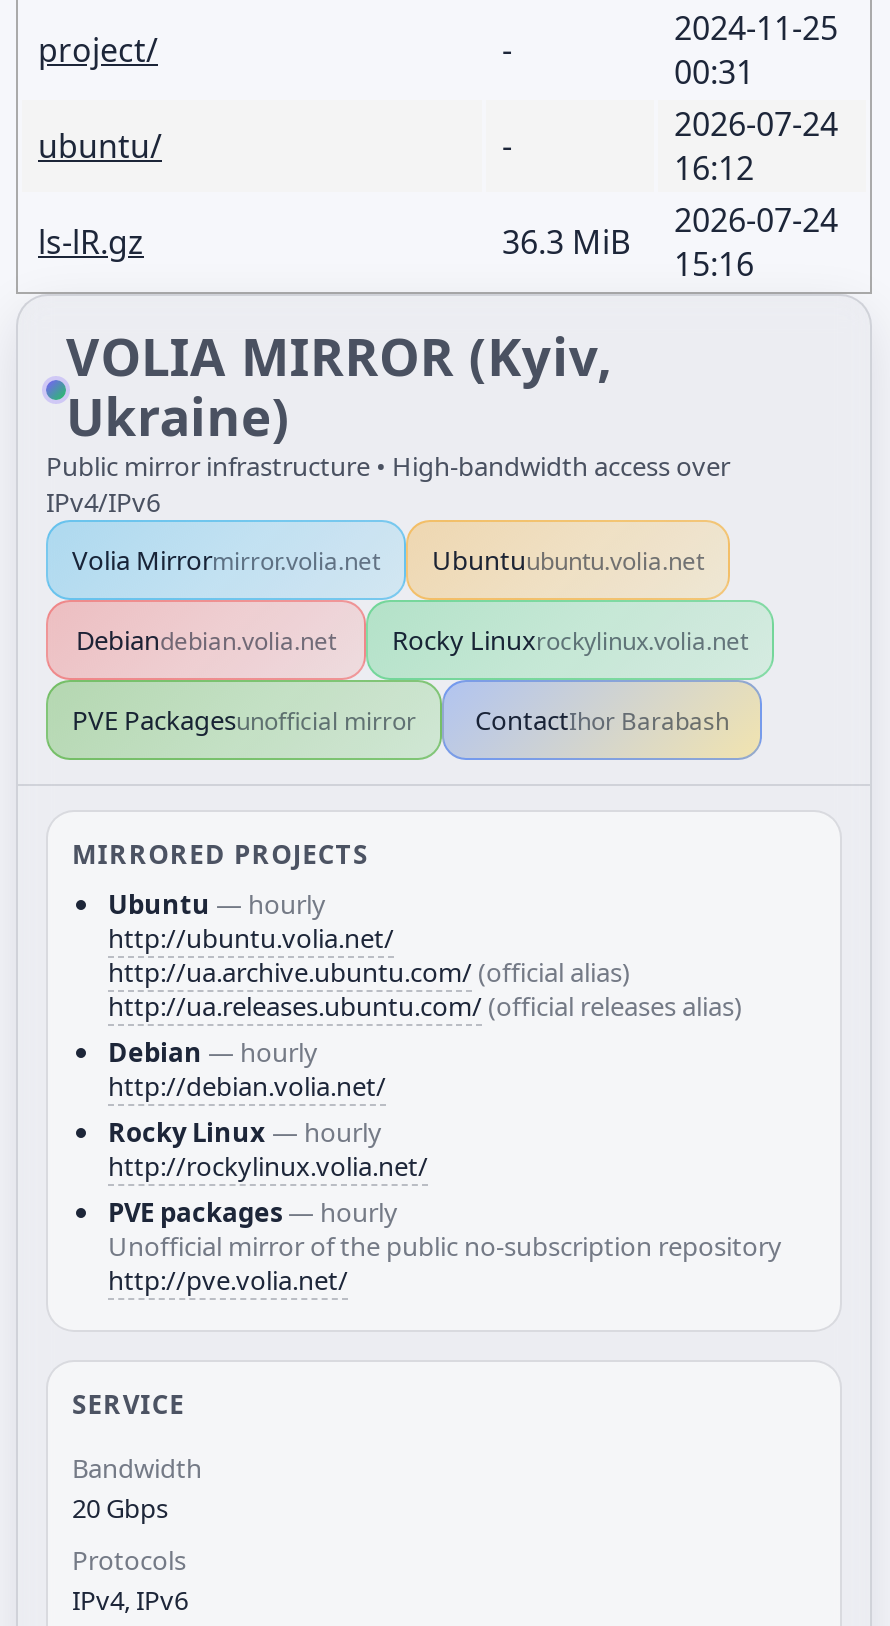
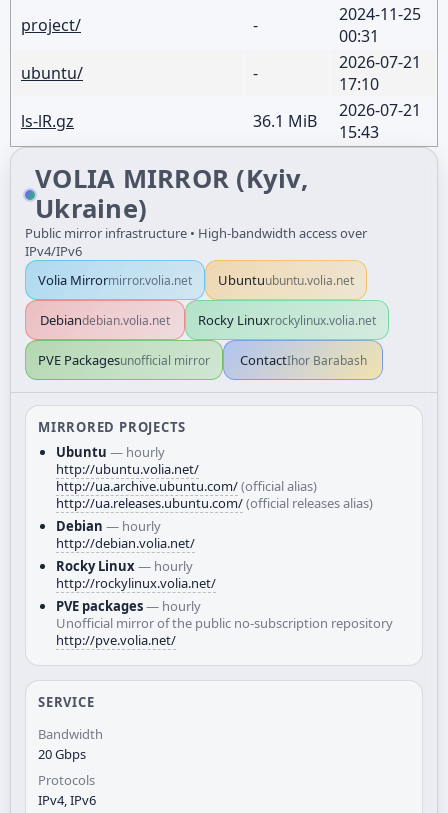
[674,102,838,146] 2026-07-24 -> [339,51,421,73] 2026-07-21
[674,146,754,190] 16:12 -> [339,73,379,95] 17:10
[674,198,838,242] 2026-07-24 -> [339,99,421,121] 2026-07-21
[502,220,630,264] 36.3 MiB -> [253,110,317,132] 36.1 MiB
[674,242,754,286] 15:16 -> [339,121,379,143] 15:43

